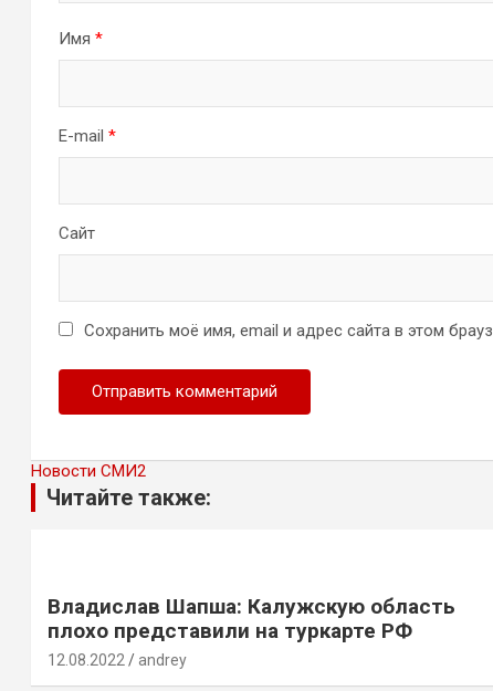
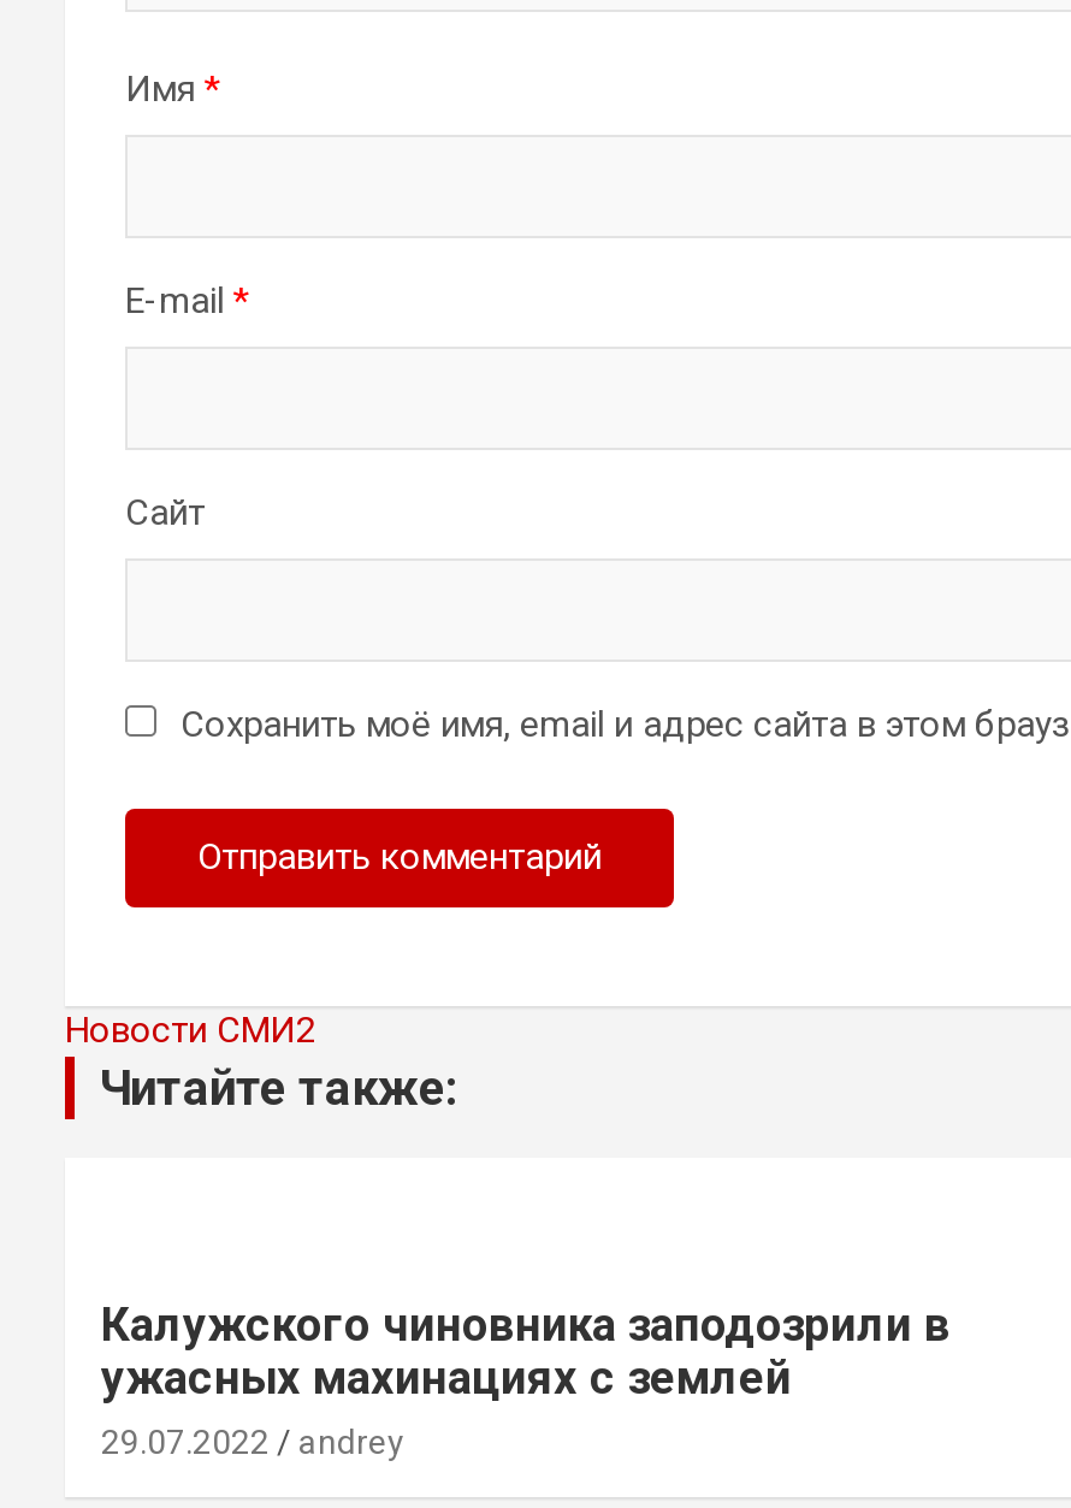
[48,594,455,669] Владислав Шапша: Калужскую область | плохо представили на туркарте РФ | 12.08.2022 -> [101,1297,951,1461] Калужского чиновника заподозрили в | ужасных махинациях с землей | 29.07.2022

